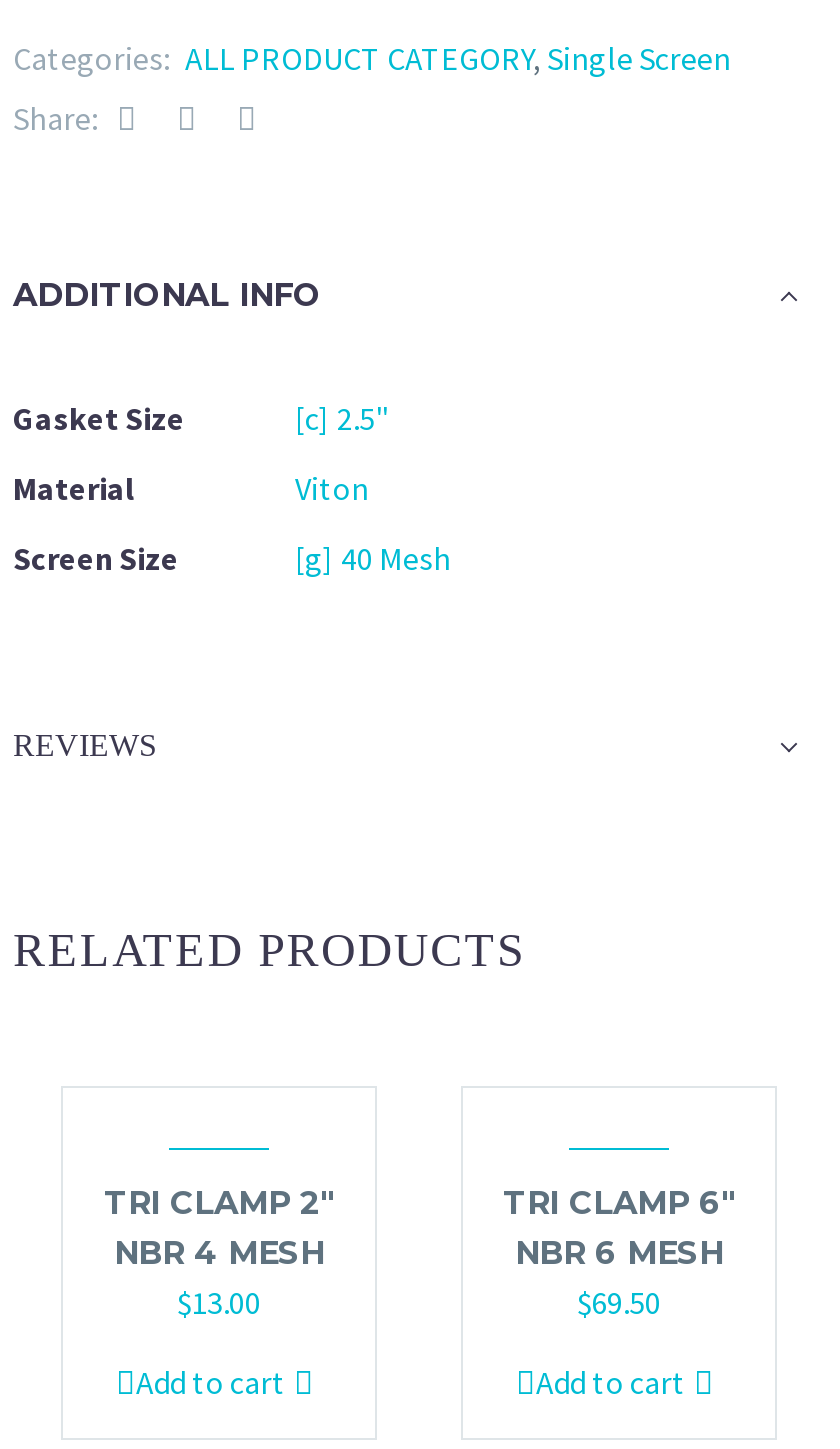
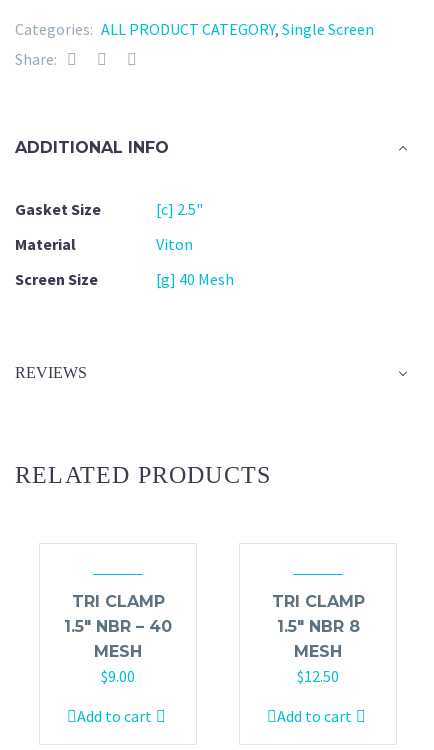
[104,1184,334,1322] TRI CLAMP 2″ | NBR 4 MESH | $13.00 -> [64,592,172,686] TRI CLAMP | 1.5″ NBR – 40 | MESH | $9.00
[503,1184,735,1322] TRI CLAMP 6″ | NBR 6 MESH | $69.50 -> [271,592,364,686] TRI CLAMP | 1.5″ NBR 8 | MESH | $12.50

